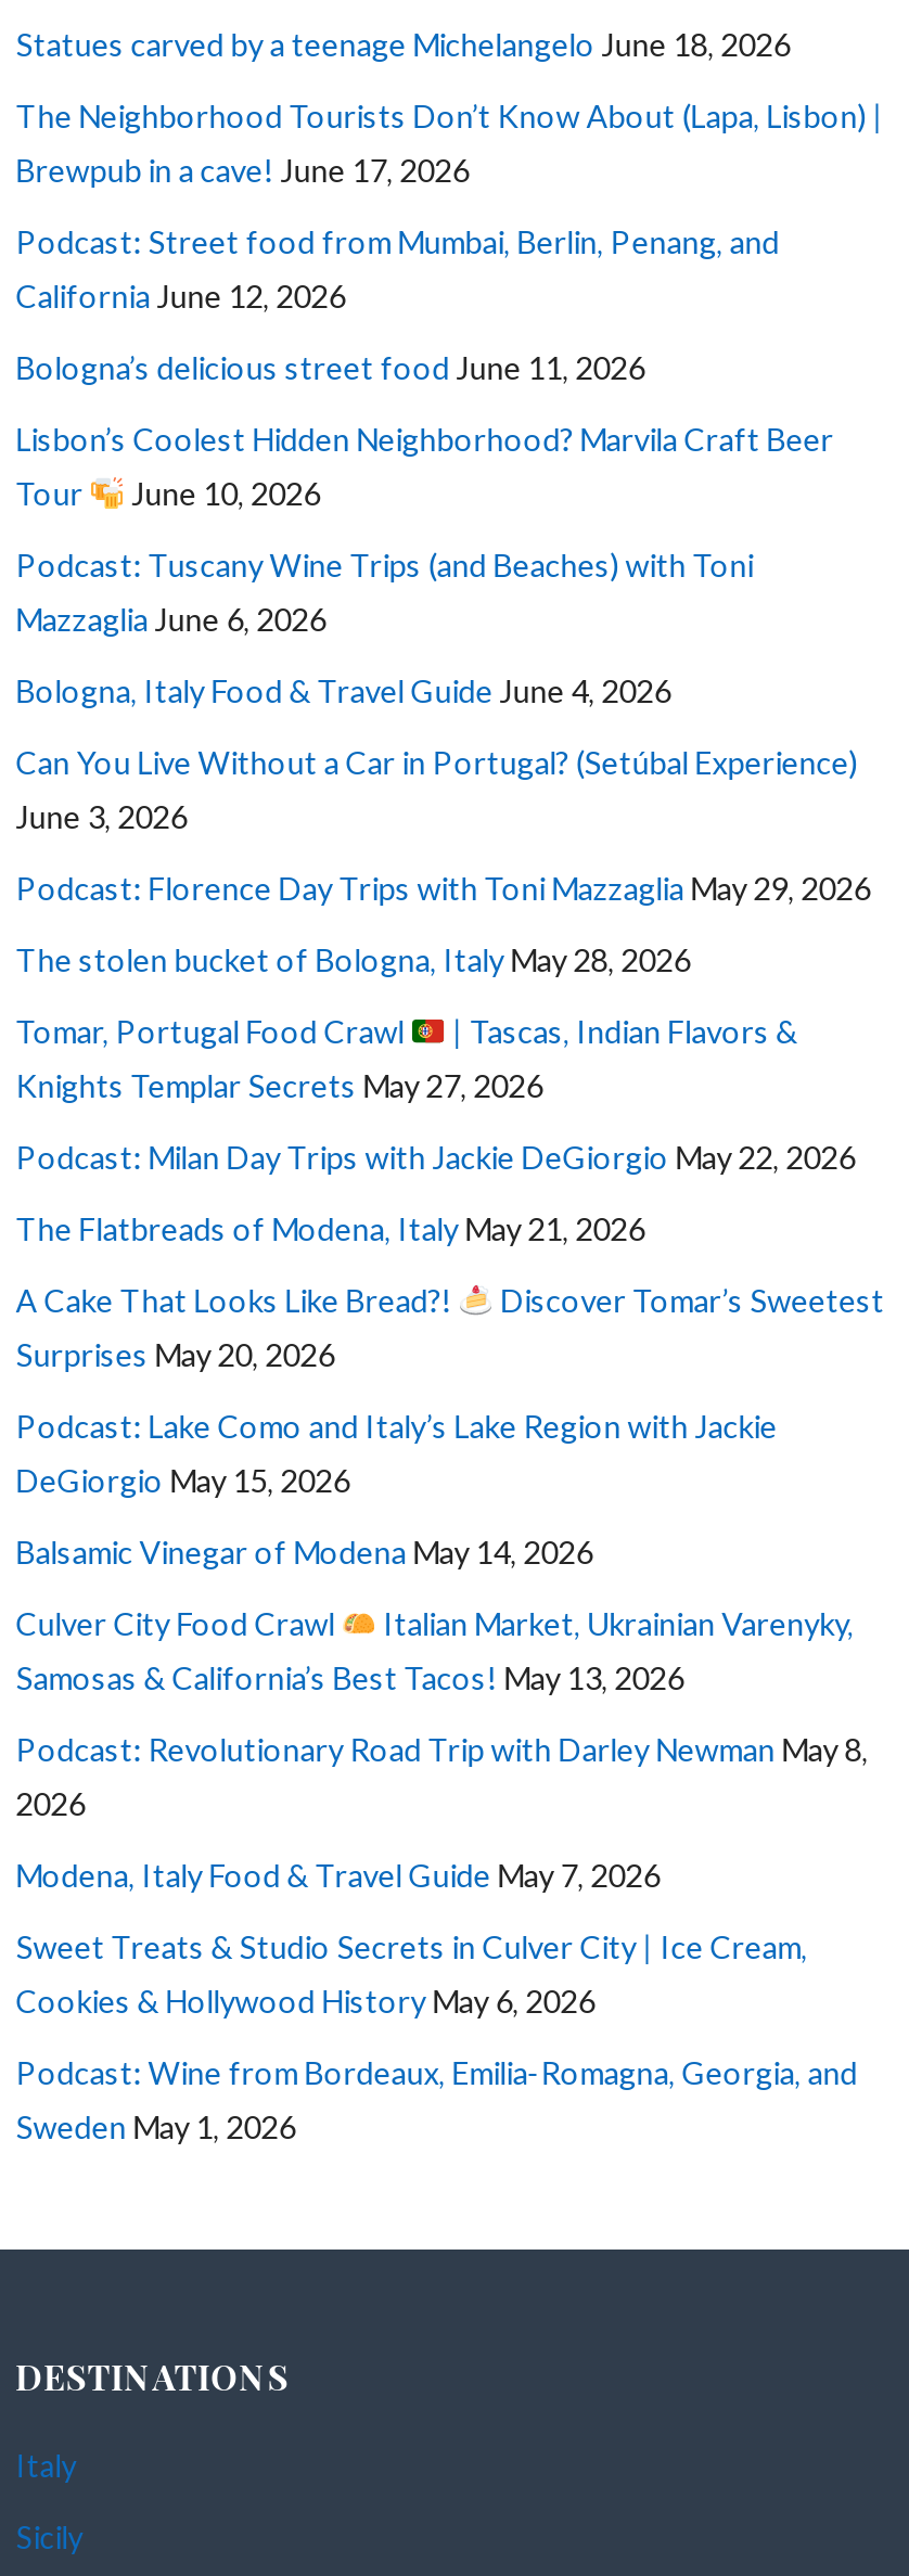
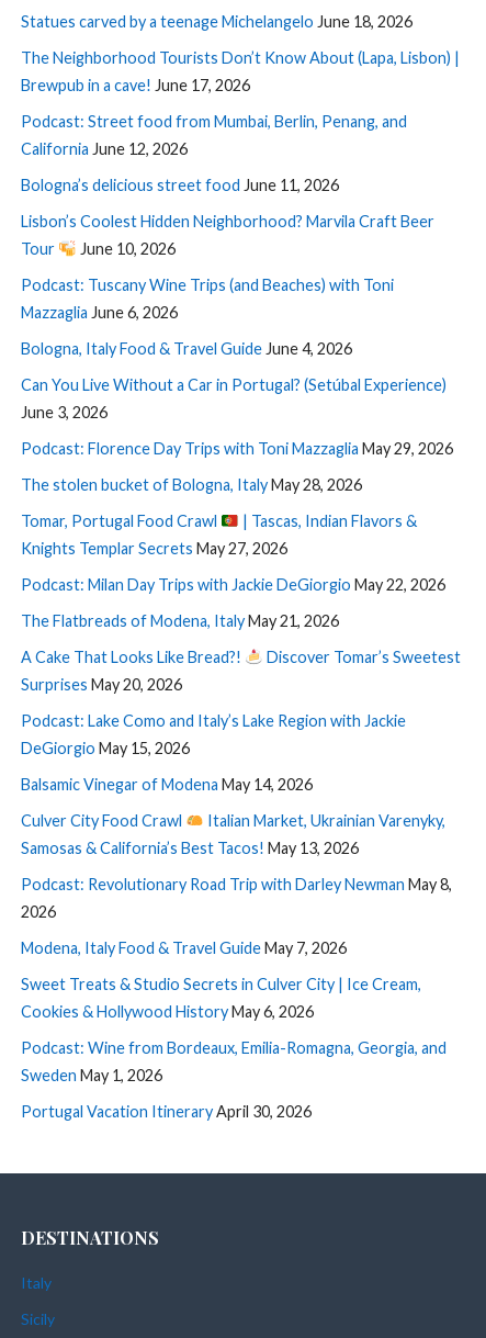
none -> [21,1102,312,1121] Portugal Vacation Itinerary April 30, 2026

